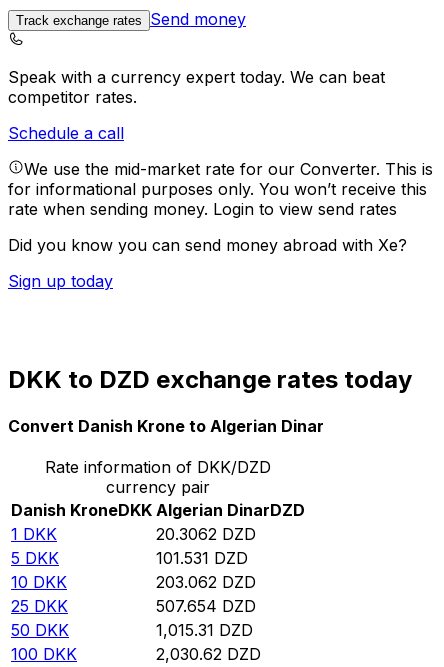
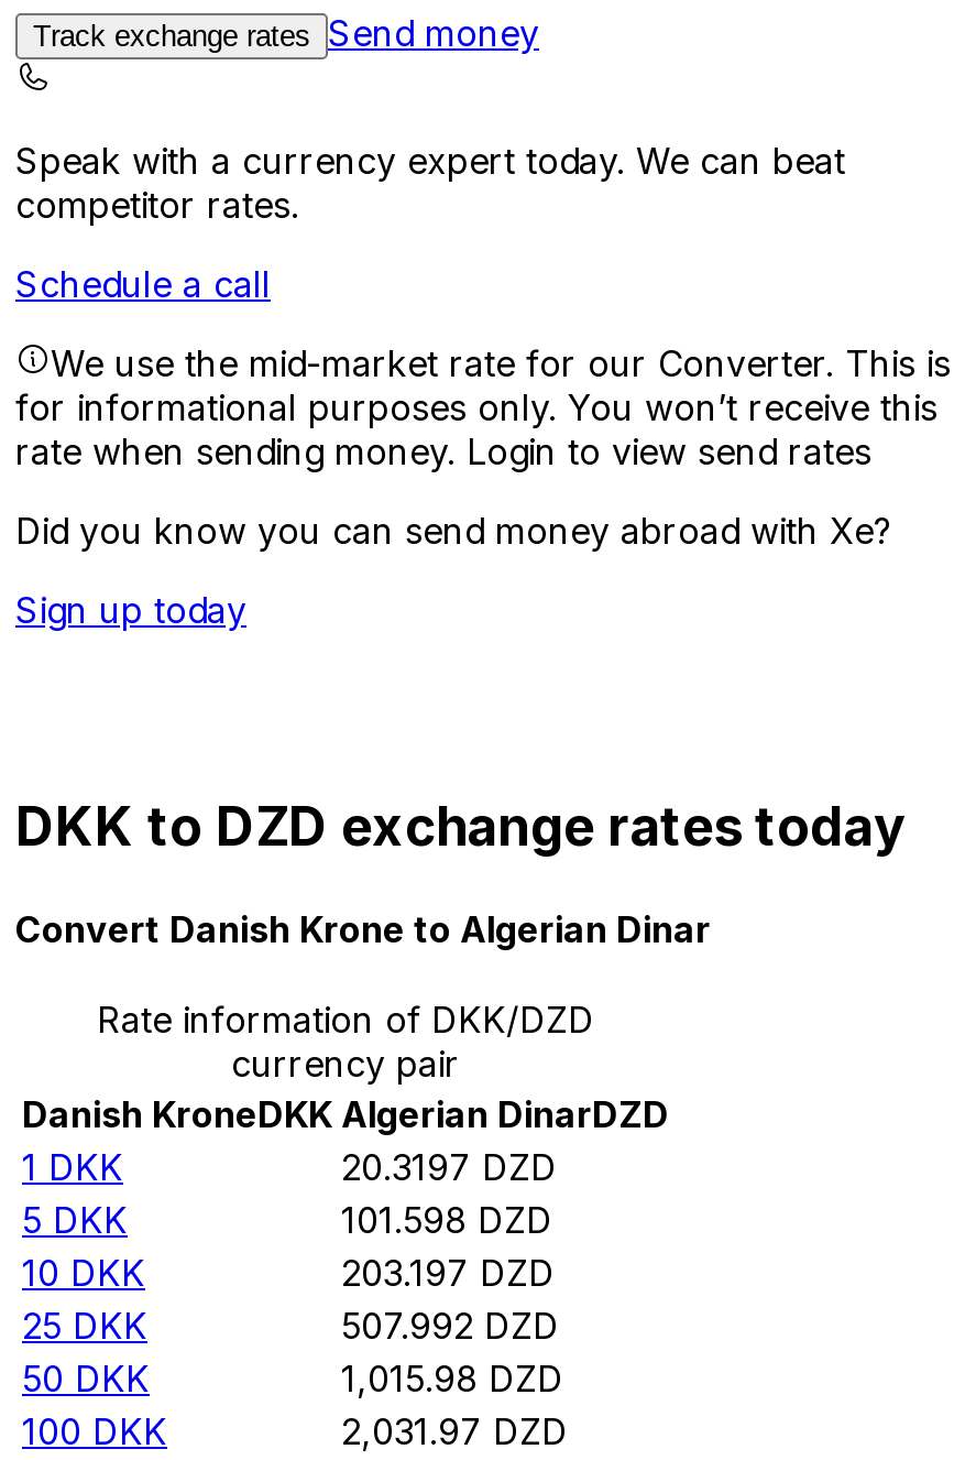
[156,524,256,544] 20.3062 DZD -> [341,1145,557,1189] 20.3197 DZD
[156,548,248,568] 101.531 DZD -> [341,1198,552,1242] 101.598 DZD
[156,572,256,592] 203.062 DZD -> [341,1250,555,1294] 203.197 DZD
[156,596,256,616] 507.654 DZD -> [341,1303,559,1347] 507.992 DZD
[156,620,253,640] 1,015.31 DZD -> [341,1356,563,1400] 1,015.98 DZD
[156,644,261,664] 2,030.62 DZD -> [341,1409,568,1453] 2,031.97 DZD

